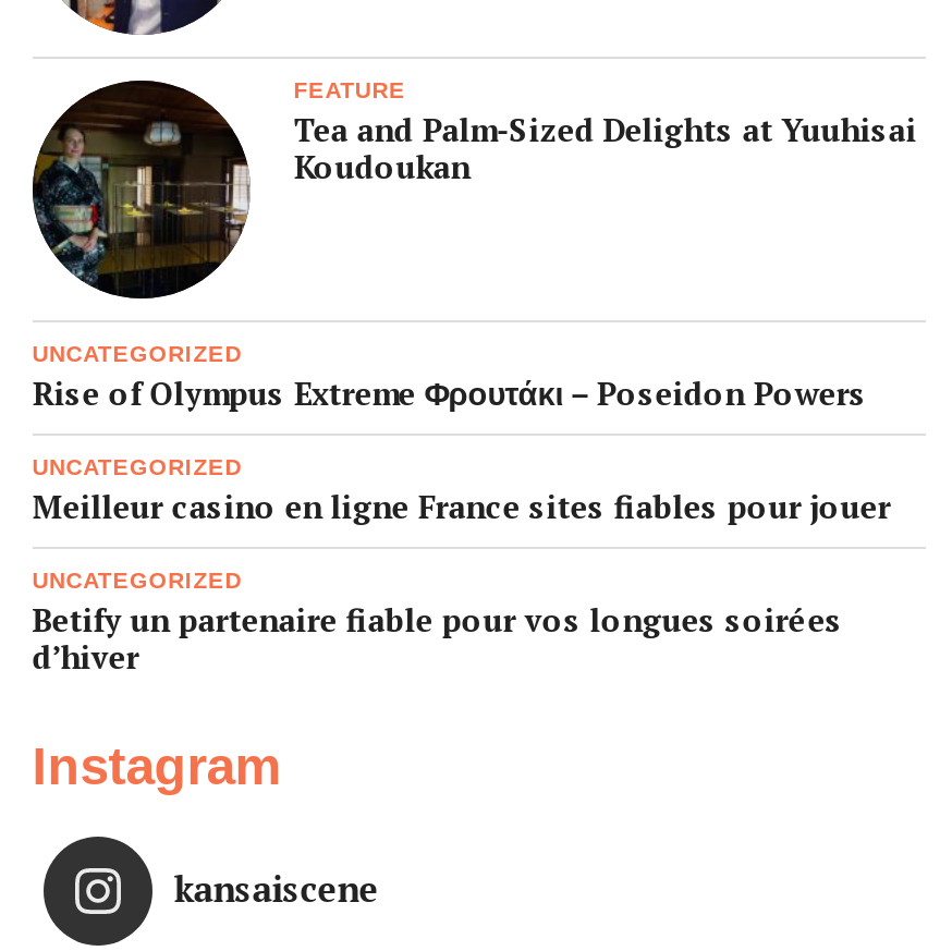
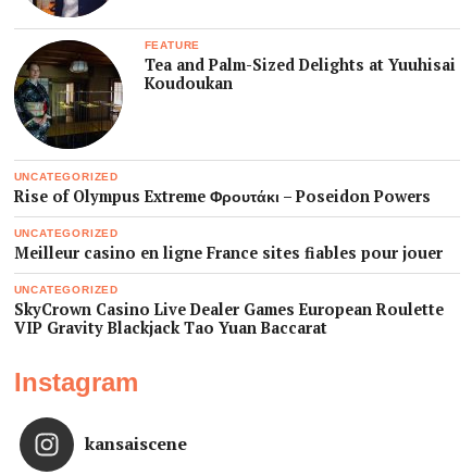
[32,599,842,678] Betify un partenaire fiable pour vos longues soirées | d’hiver -> [14,299,443,338] SkyCrown Casino Live Dealer Games European Roulette | VIP Gravity Blackjack Tao Yuan Baccarat

